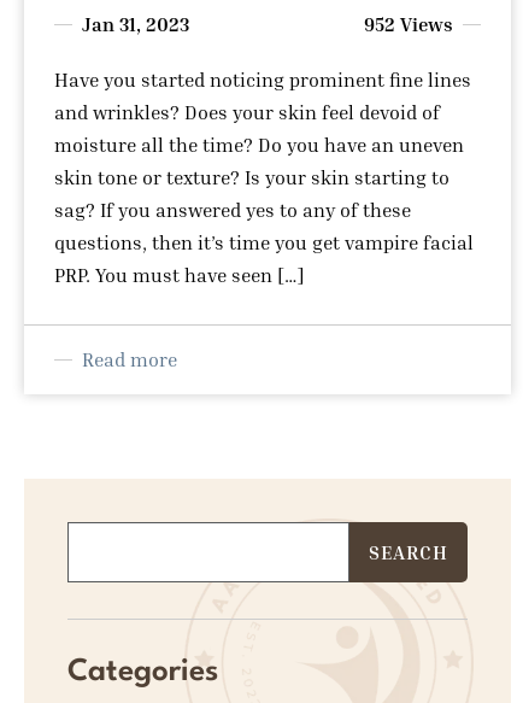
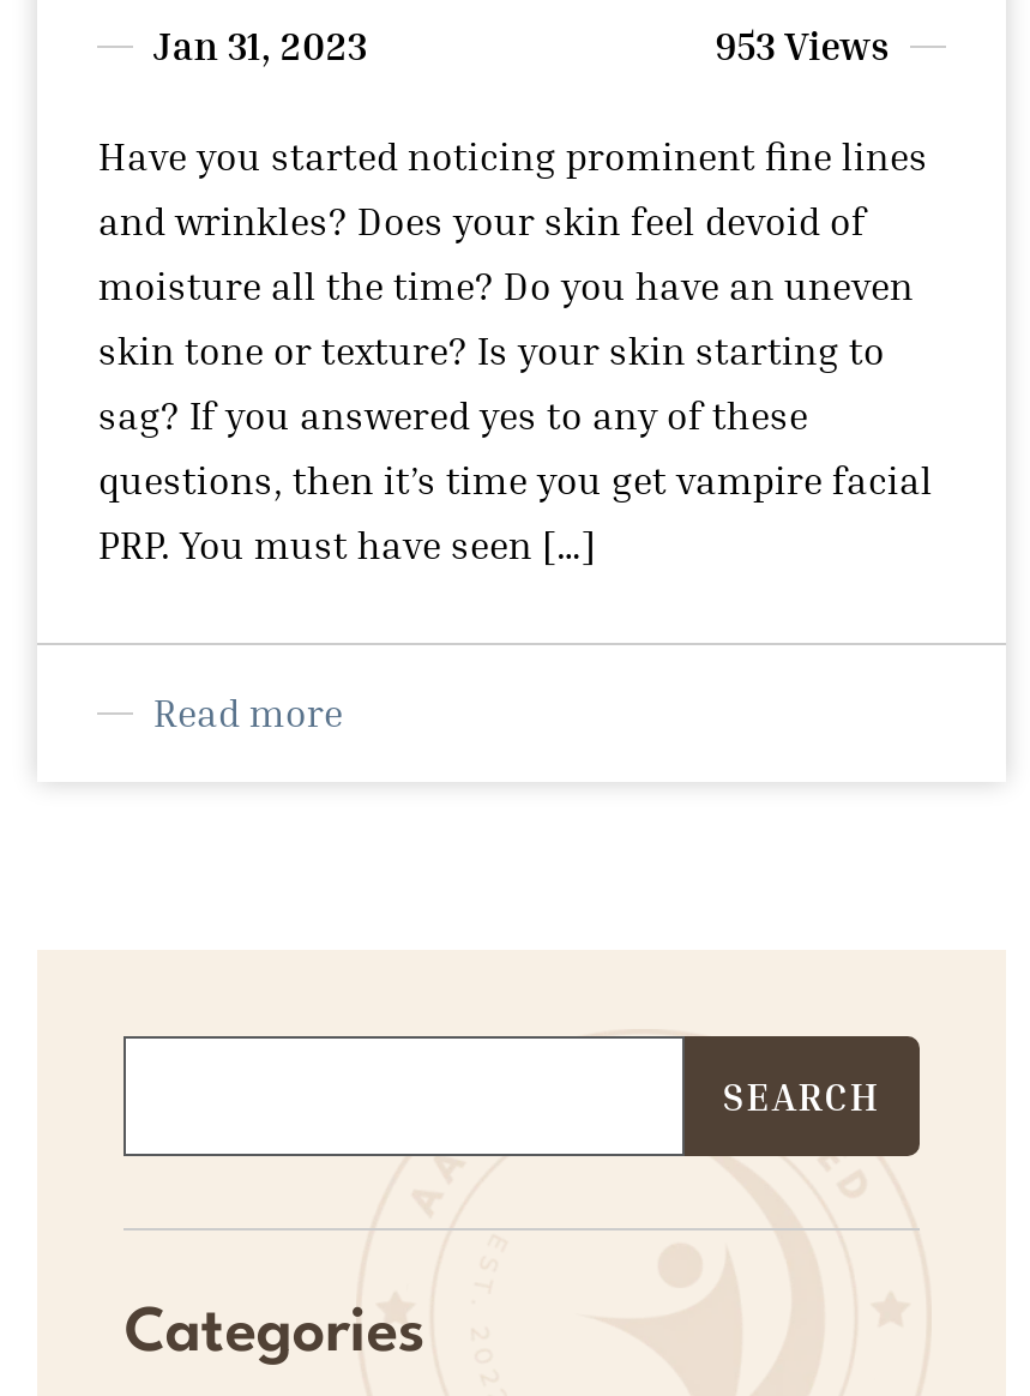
[363,12,453,36] 952 Views -> [715,22,890,70] 953 Views

